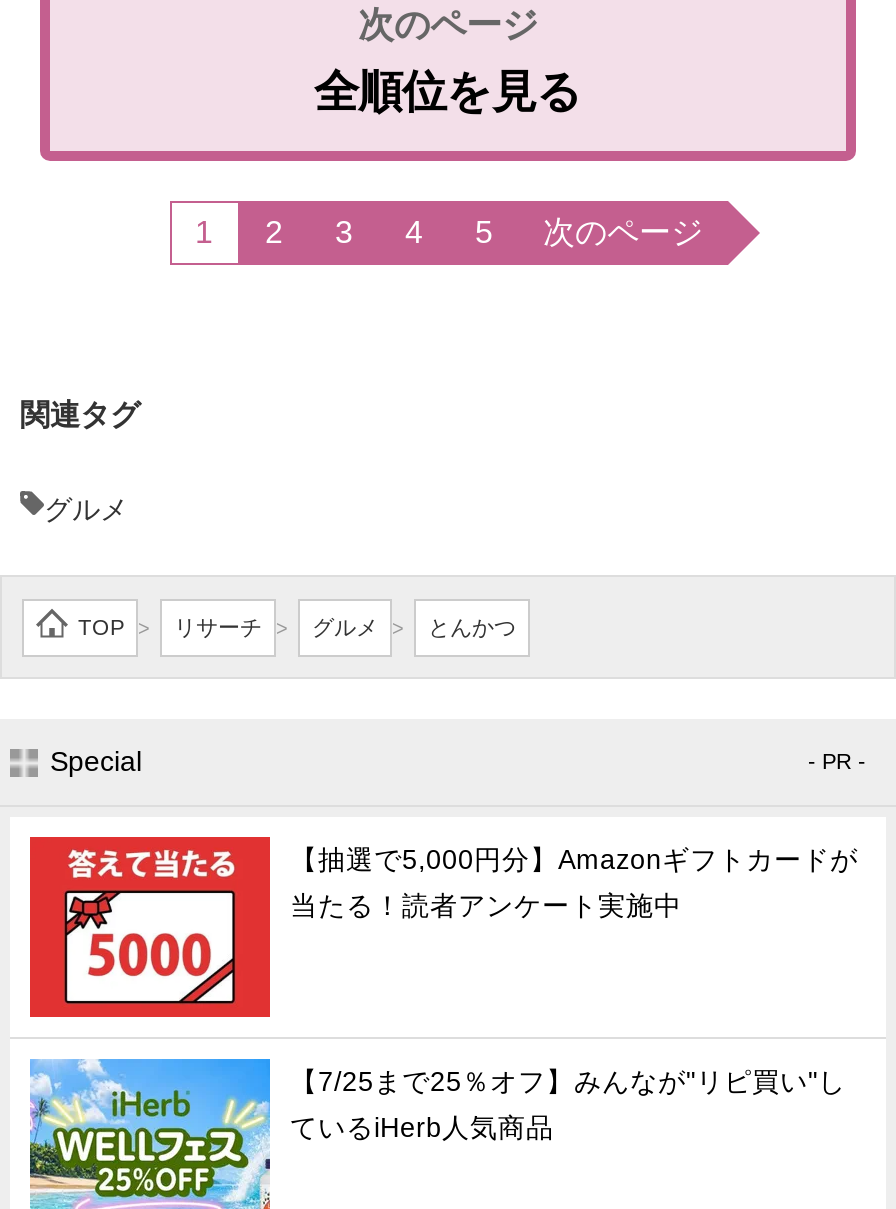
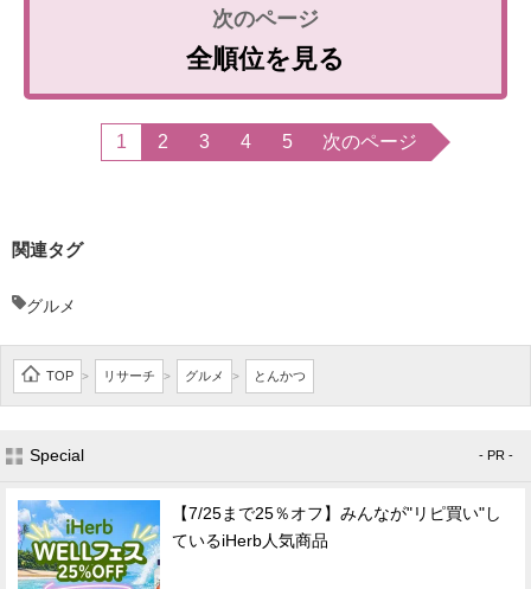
[28,835,858,1019] [image] | 【抽選で5,000円分】Amazonギフトカードが | 当たる！読者アンケート実施中 -> none

